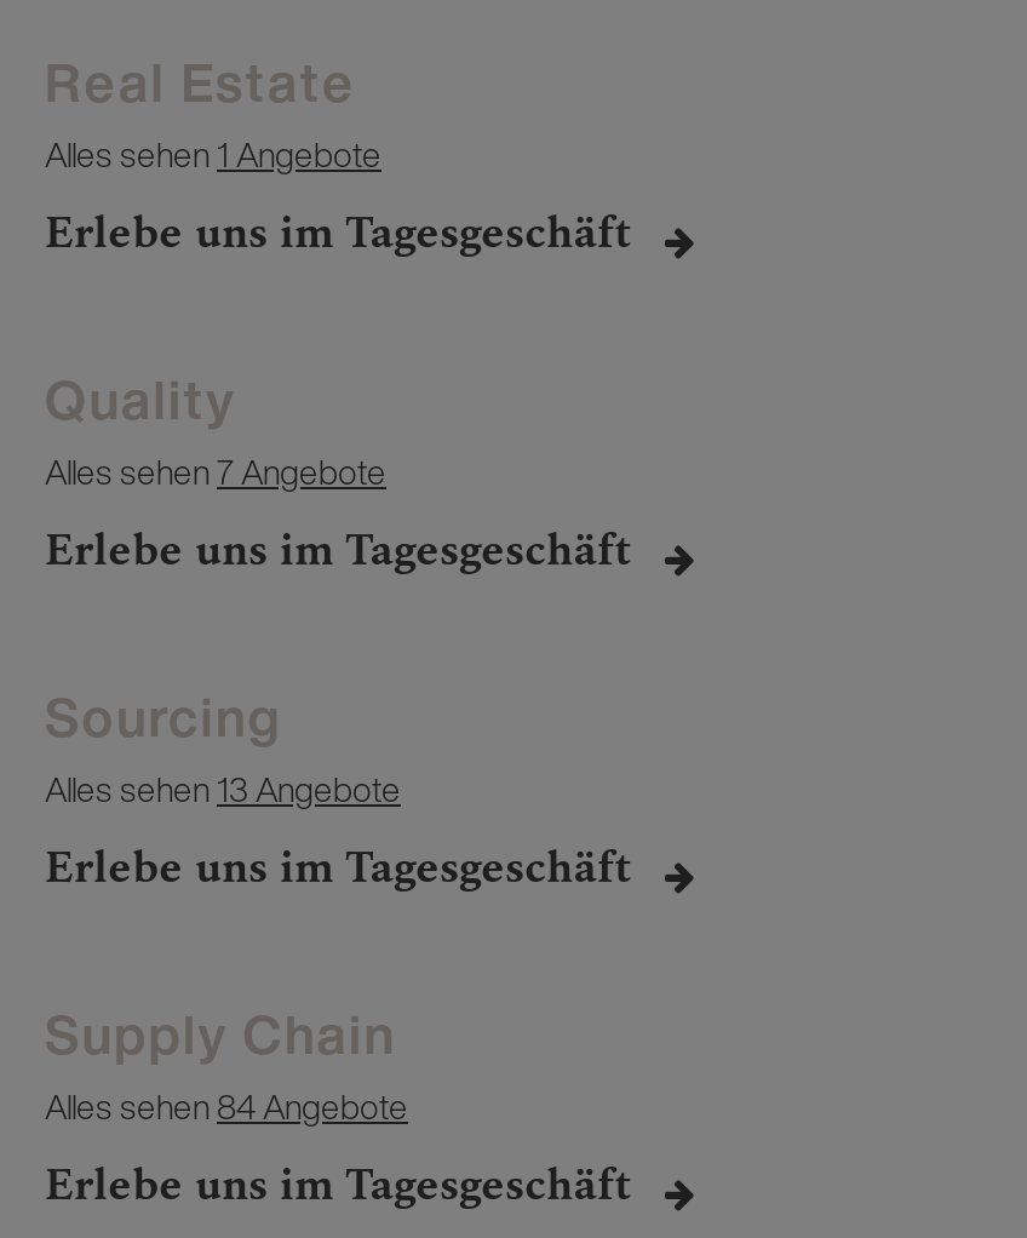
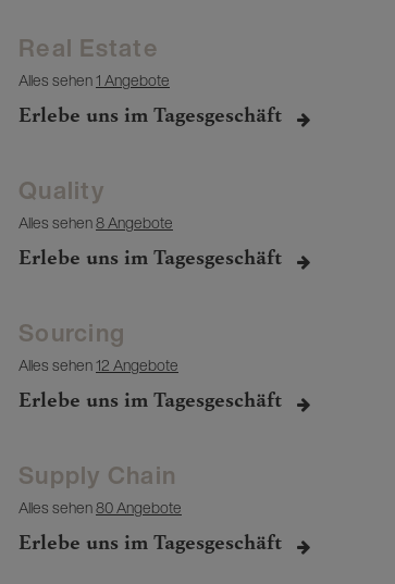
[45,446,386,497] Alles sehen7 Angebote -> [18,211,173,234] Alles sehen8 Angebote
[45,763,401,814] Alles sehen 13 Angebote -> [18,353,178,376] Alles sehen 12 Angebote
[45,1081,408,1131] Alles sehen 84 Angebote -> [18,496,182,519] Alles sehen 80 Angebote

